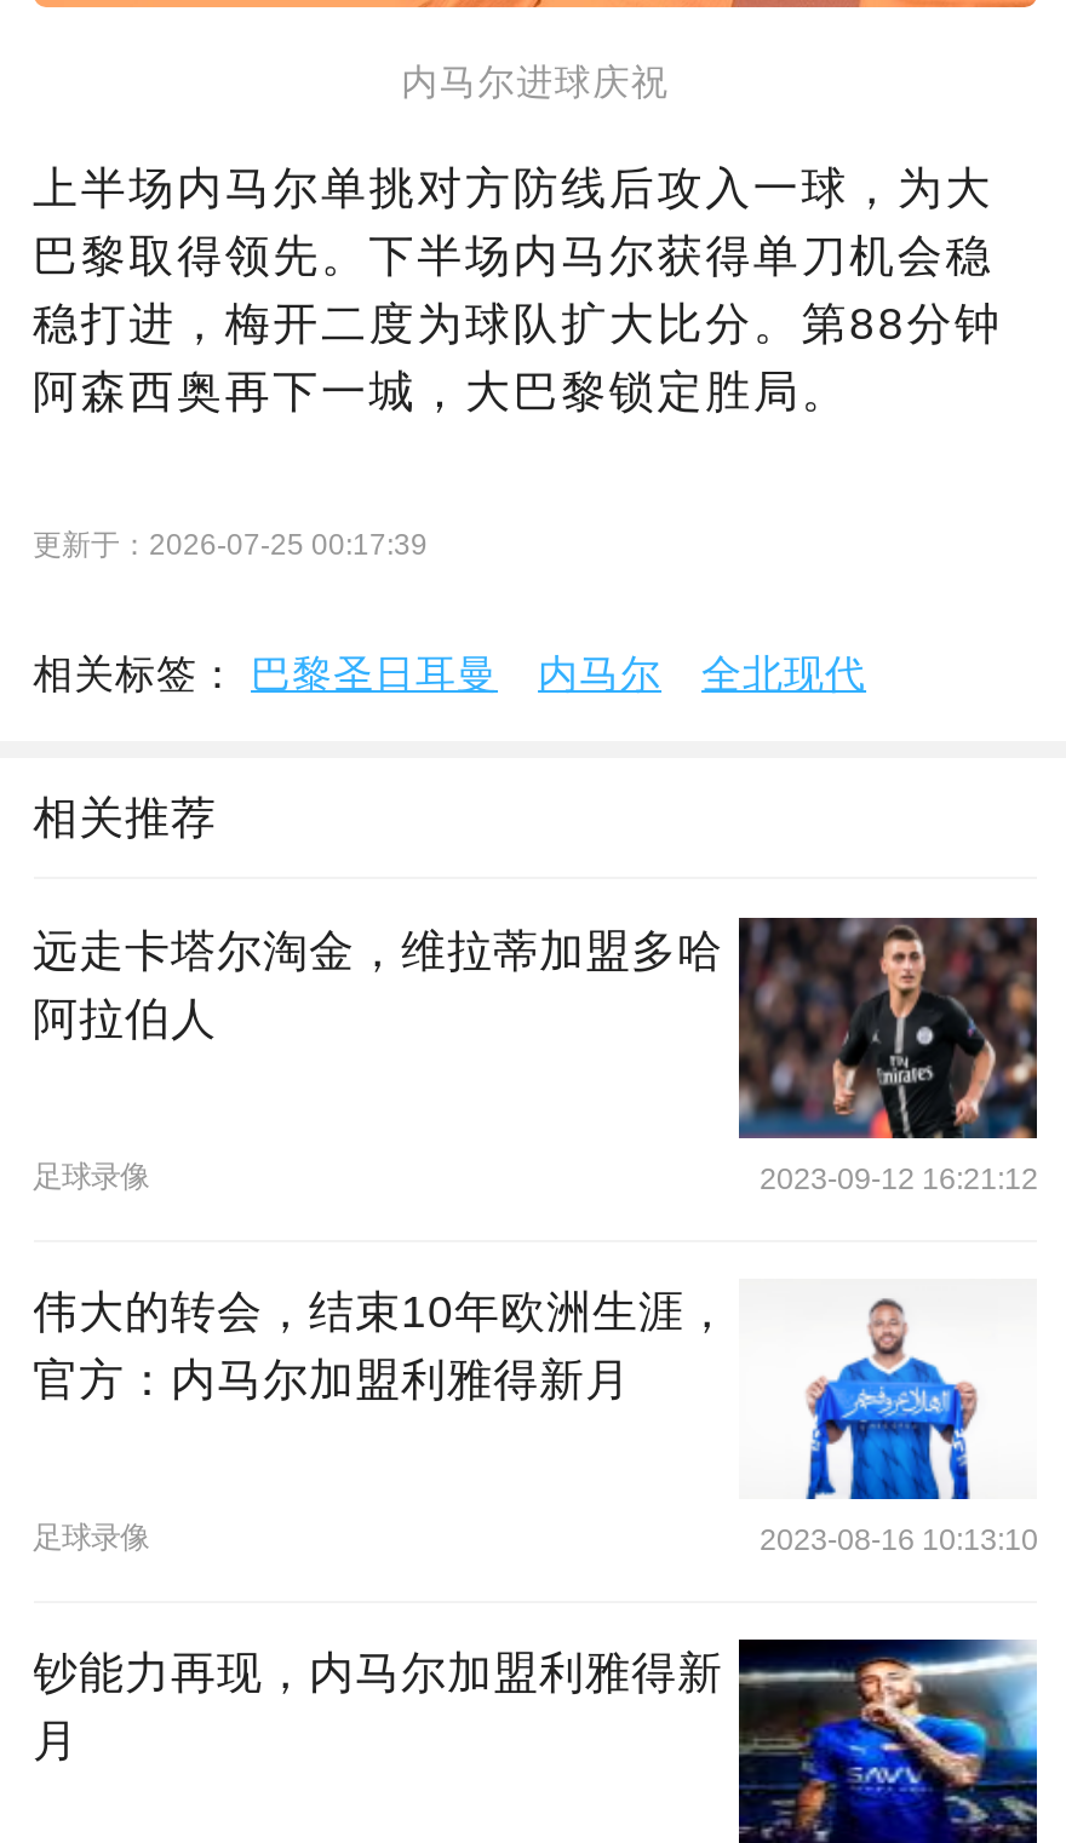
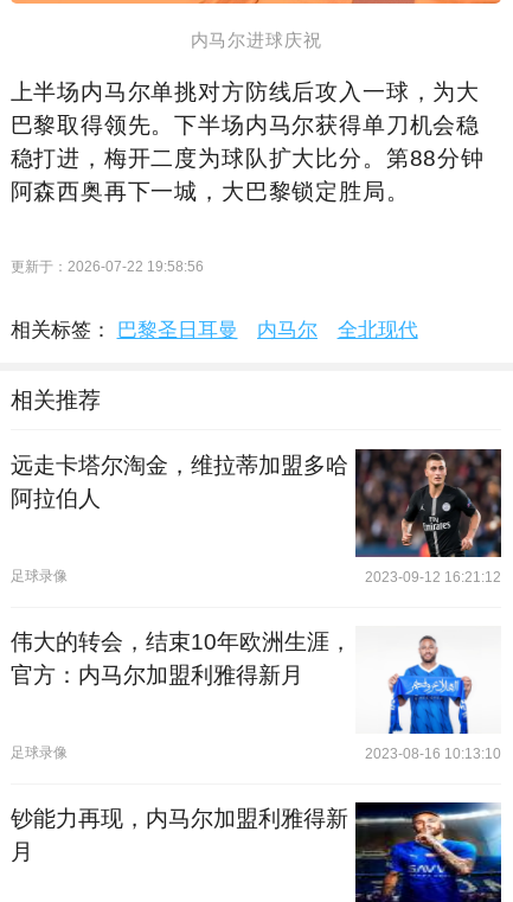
[33,529,428,563] 更新于：2026-07-25 00:17:39 -> [10,259,203,276] 更新于：2026-07-22 19:58:56

